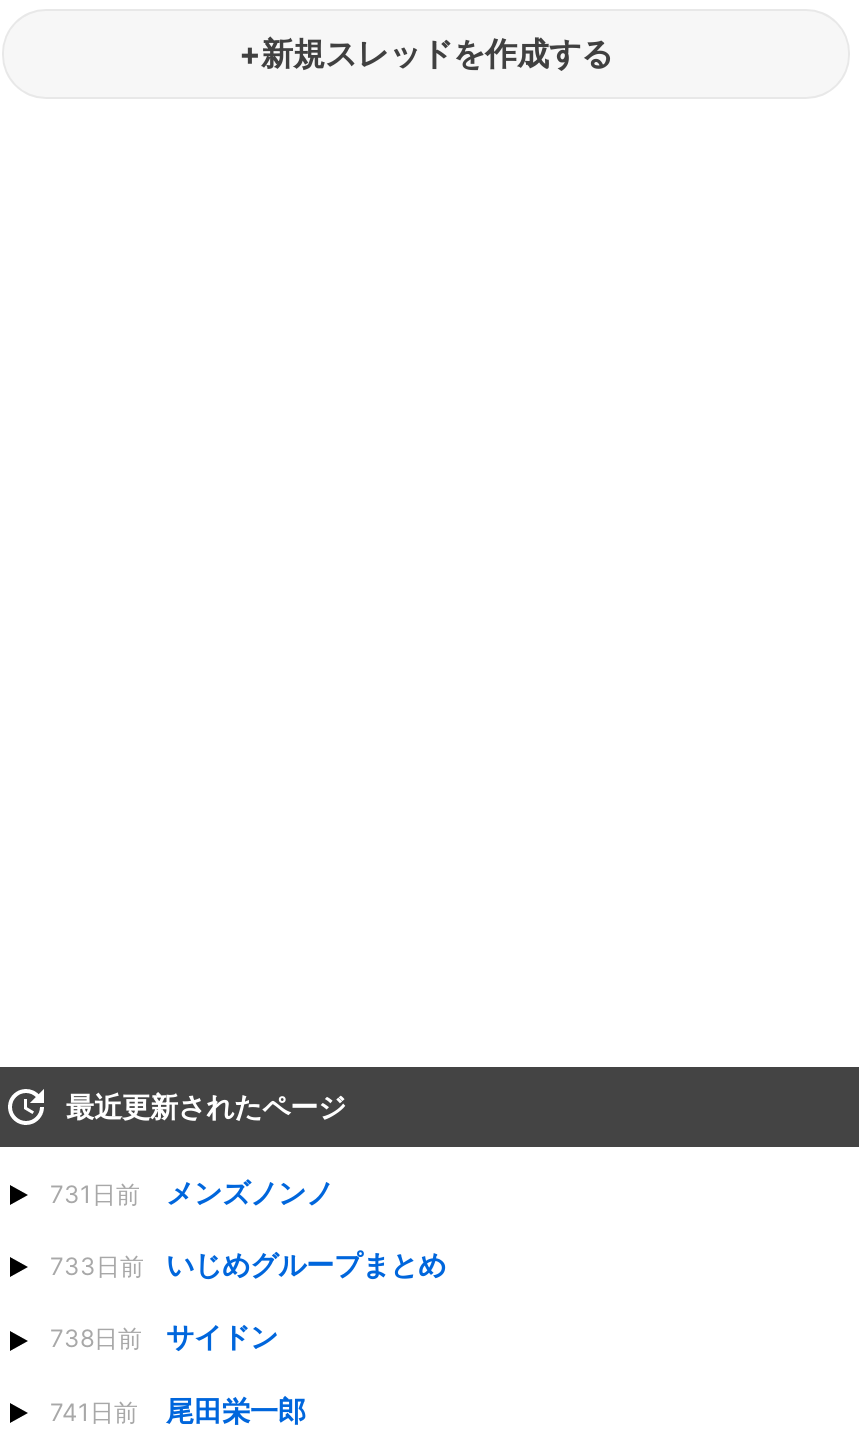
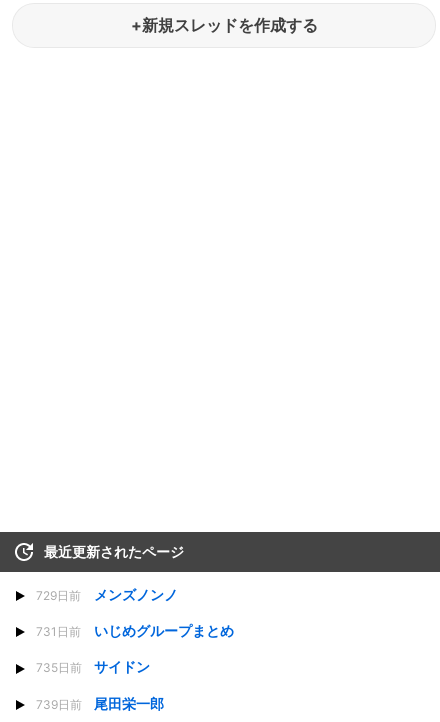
[50,1175,334,1209] 731日前 メンズノンノ -> [36,586,178,603] 729日前 メンズノンノ
[50,1247,446,1281] 733日前 いじめグループまとめ -> [36,622,234,639] 731日前 いじめグループまとめ
[50,1320,278,1354] 738日前 サイドン -> [36,658,150,675] 735日前 サイドン
[50,1392,306,1426] 741日前 尾田栄一郎 -> [36,695,164,712] 739日前 尾田栄一郎

